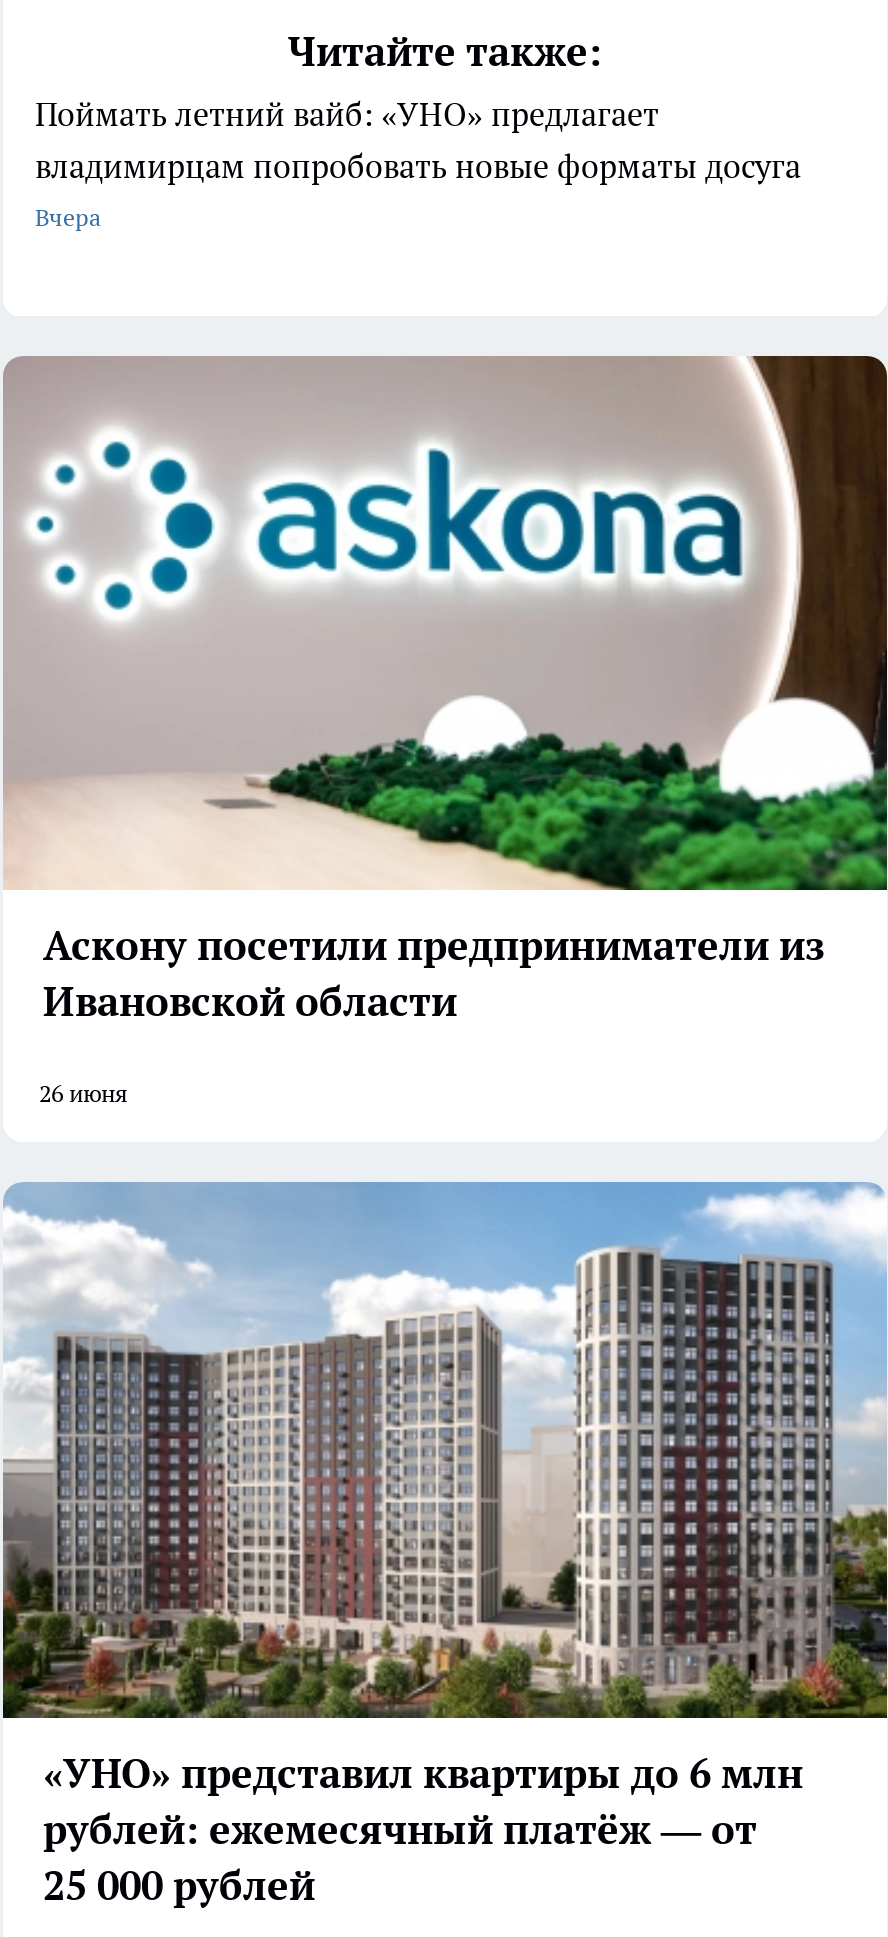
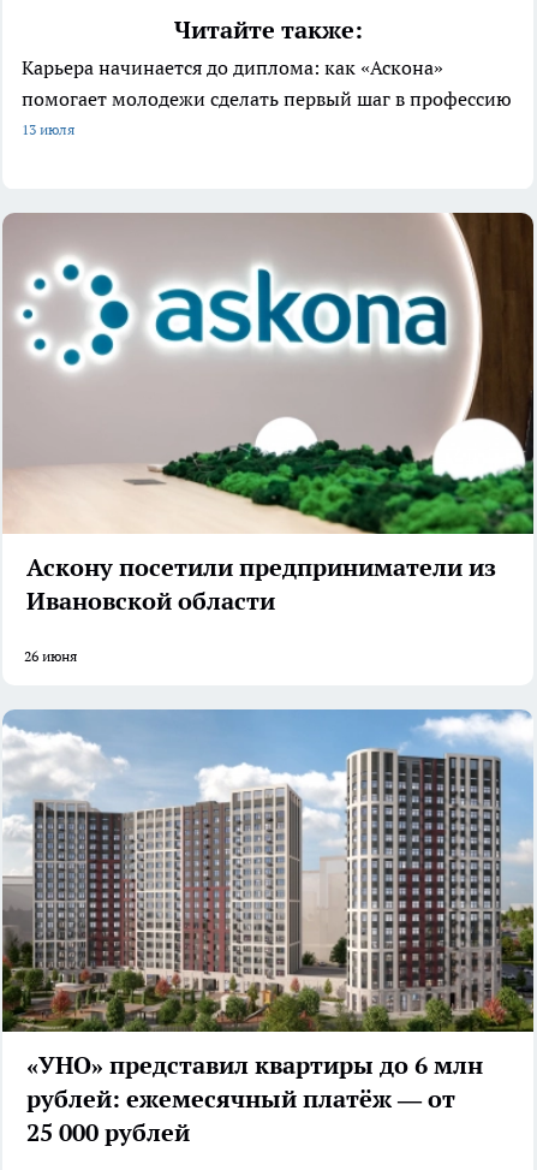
[35,93,801,231] Поймать летний вайб: «УНО» предлагает | владимирцам попробовать новые форматы досуга | Вчера -> [22,55,512,138] Карьера начинается до диплома: как «Аскона» | помогает молодежи сделать первый шаг в профессию | 13 июля

